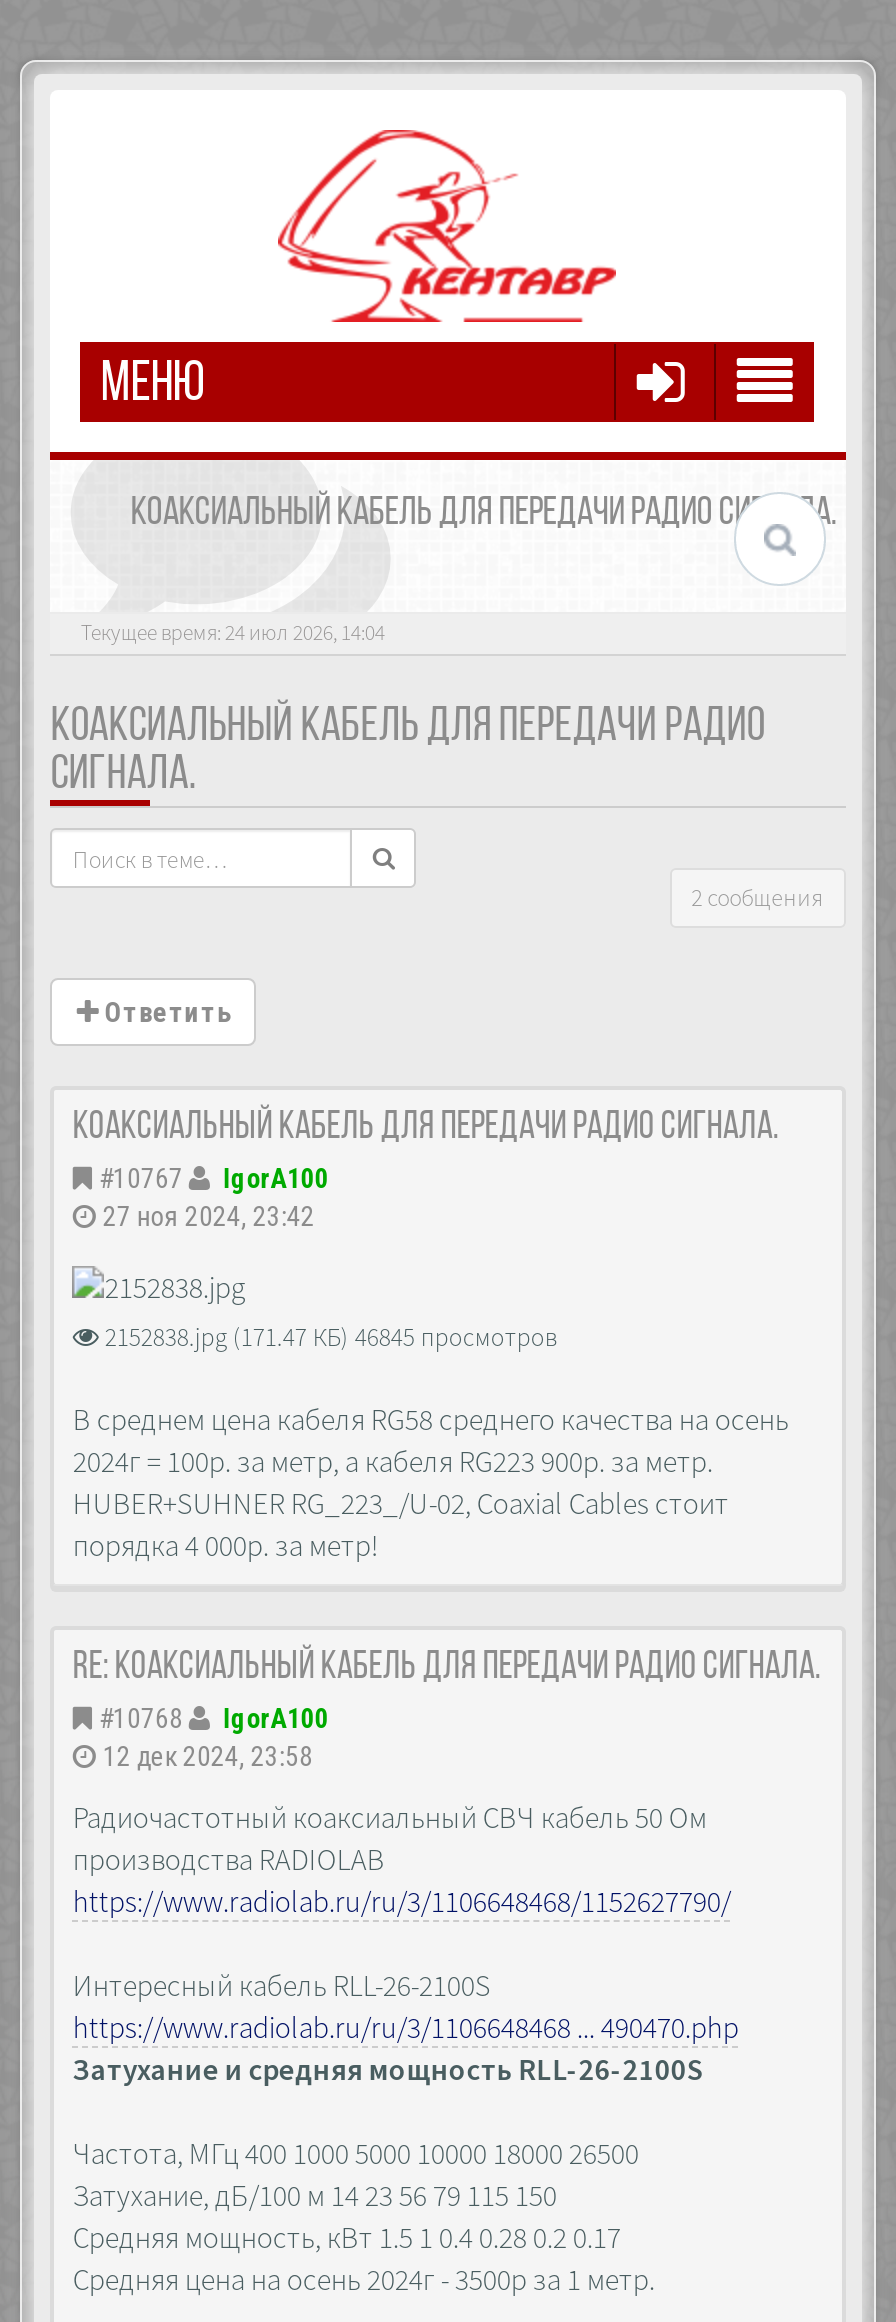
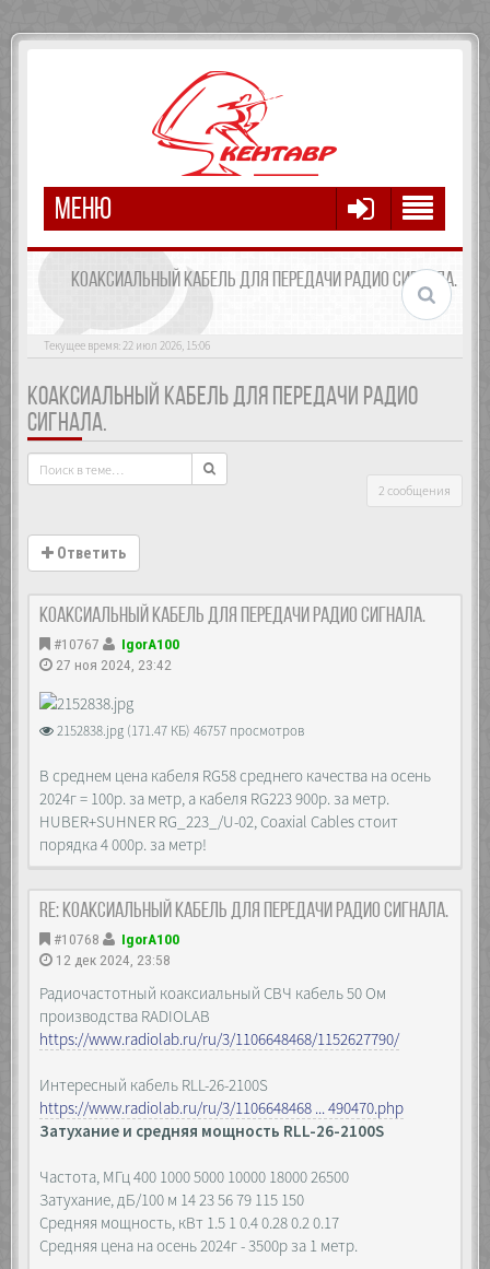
[81,618,385,646] Текущее время: 24 июл 2026, 14:04 -> [44,338,210,353] Текущее время: 22 июл 2026, 15:06
[99,1320,557,1352] 2152838.jpg (171.47 КБ) 46845 просмотров -> [54,721,304,739] 2152838.jpg (171.47 КБ) 46757 просмотров

